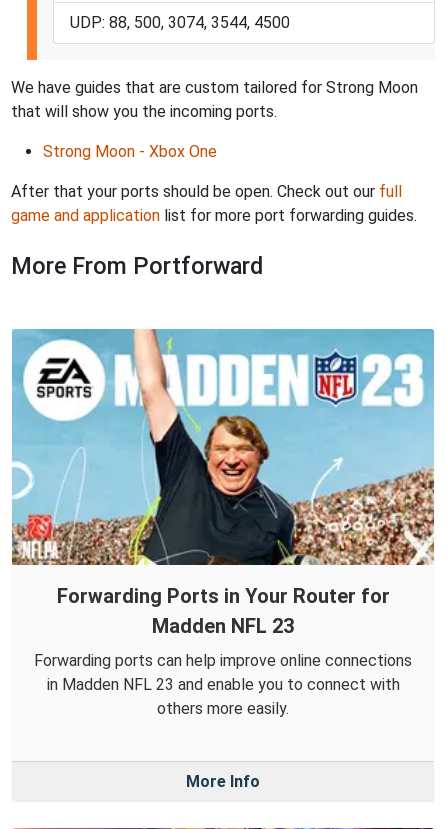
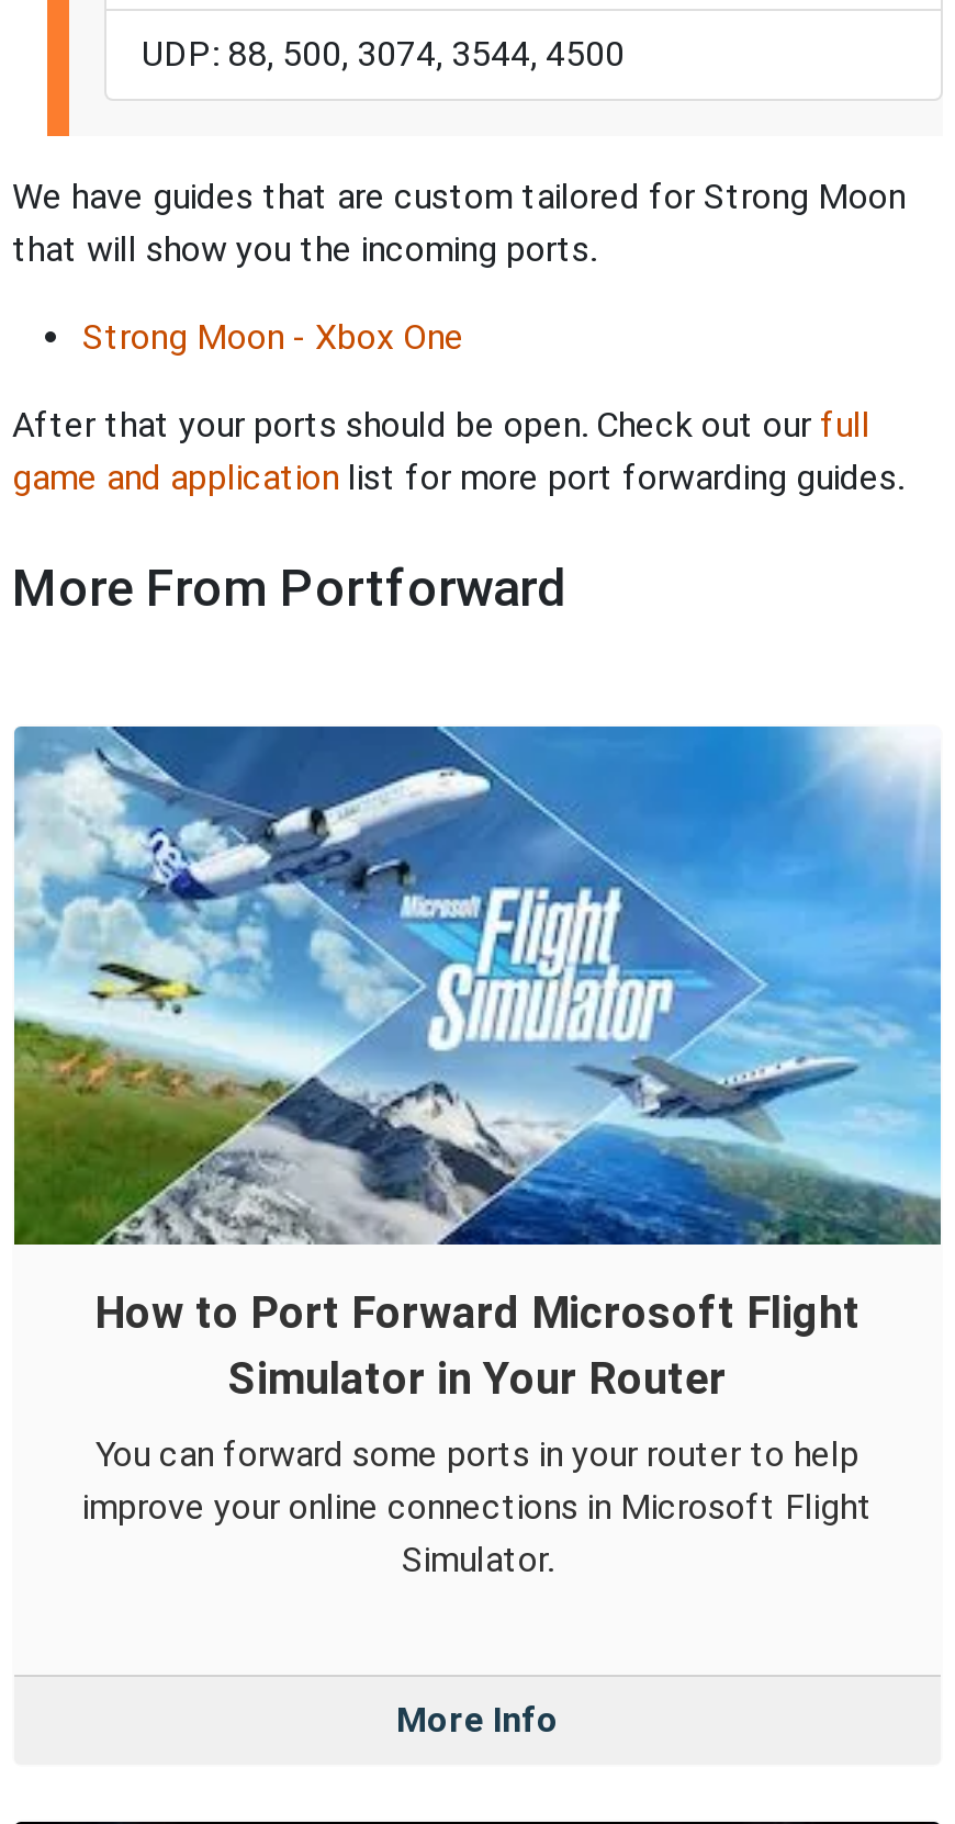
[11,328,435,638] [image] | Forwarding Ports in Your Router for | Madden NFL 23 -> [12,724,943,1405] [image] | How to Port Forward Microsoft Flight | Simulator in Your Router
[34,651,412,718] Forwarding ports can help improve online connections | in Madden NFL 23 and enable you to connect with | others more easily. -> [82,1433,873,1580] You can forward some ports in your router to help | improve your online connections in Microsoft Flight | Simulator.

